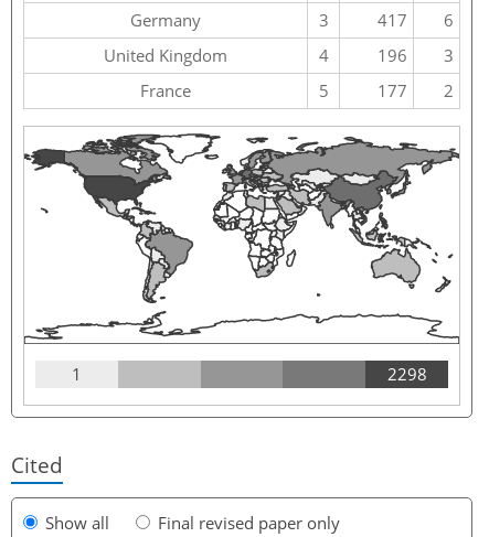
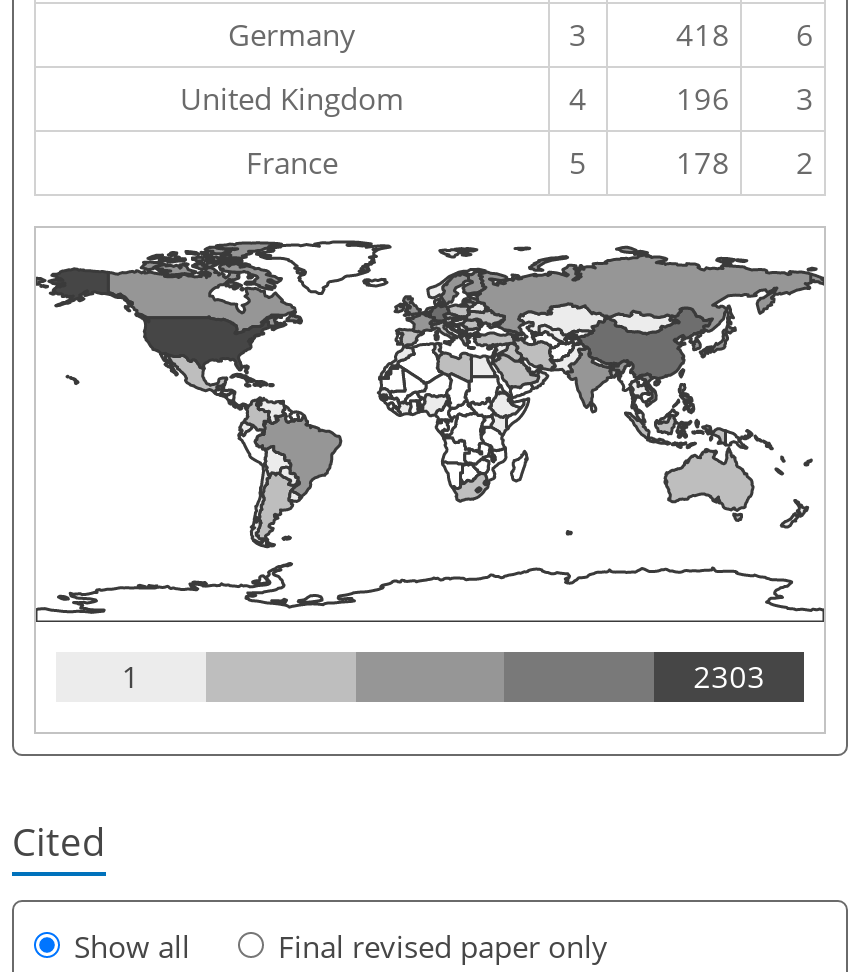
[378,9,454,31] 417 6 -> [676,14,814,54] 418 6
[378,80,454,102] 177 2 -> [676,142,814,182] 178 2
[387,363,427,385] 2298 -> [693,656,765,696] 2303

